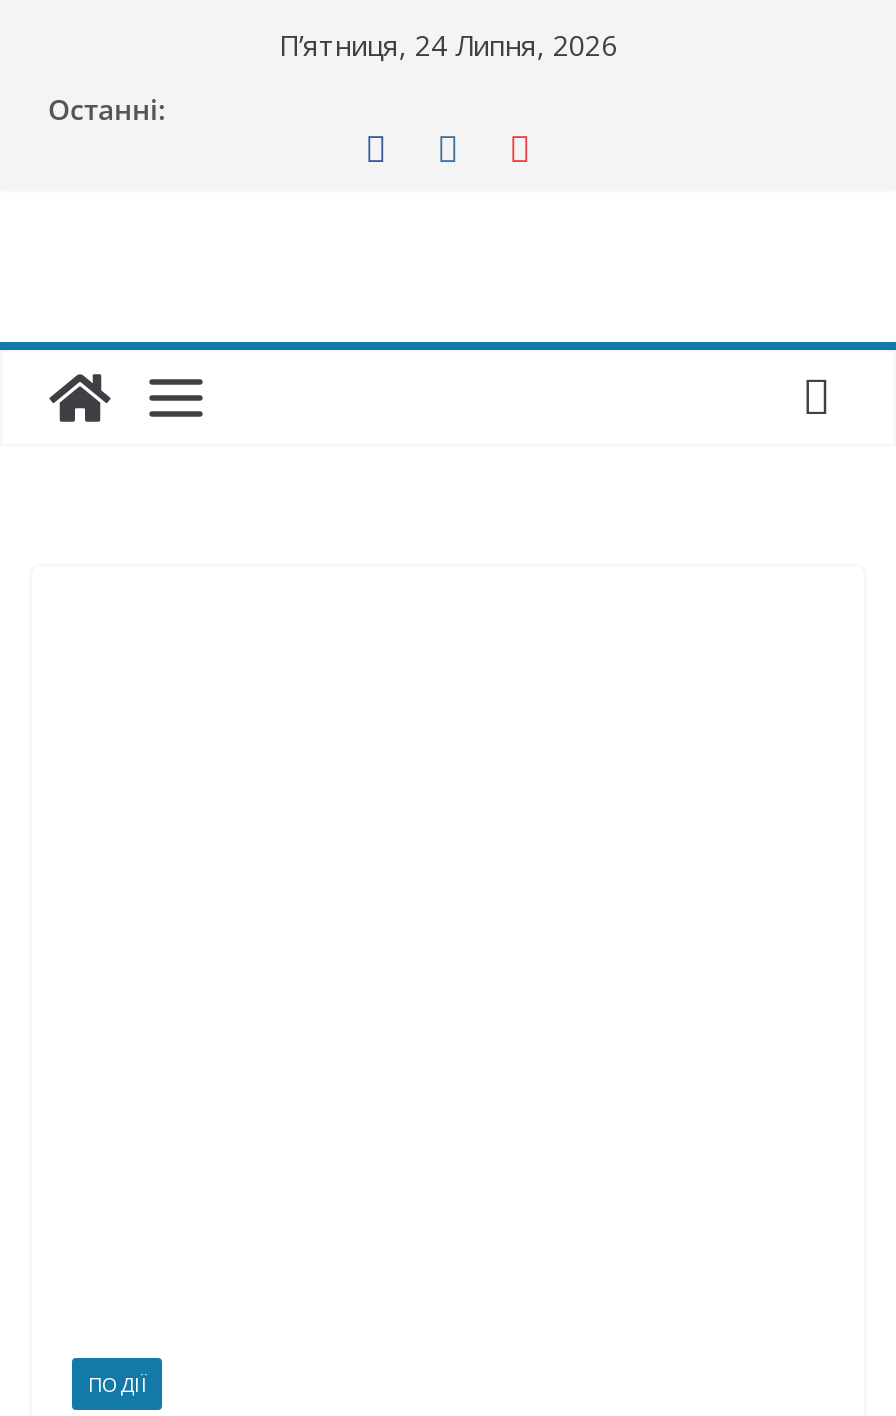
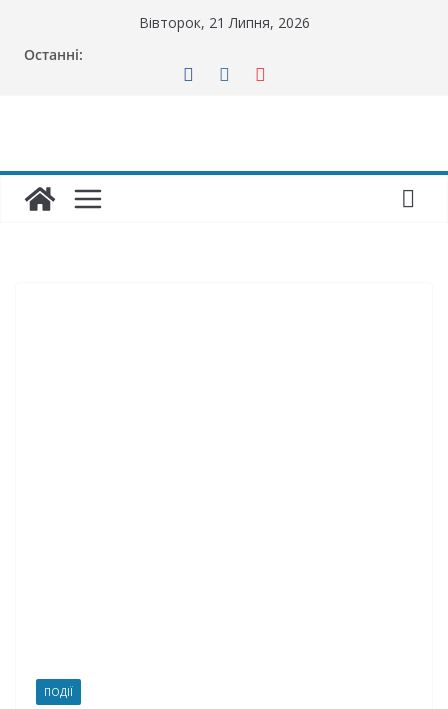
[279,26,617,64] П’ятниця, 24 Липня, 2026 -> [138,13,309,32] Вівторок, 21 Липня, 2026

